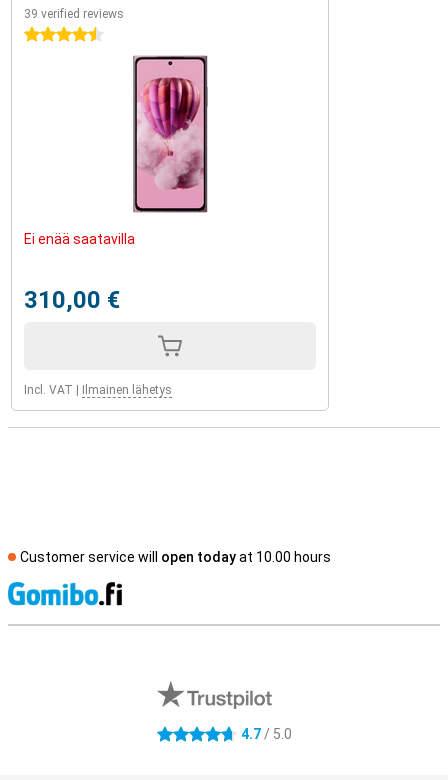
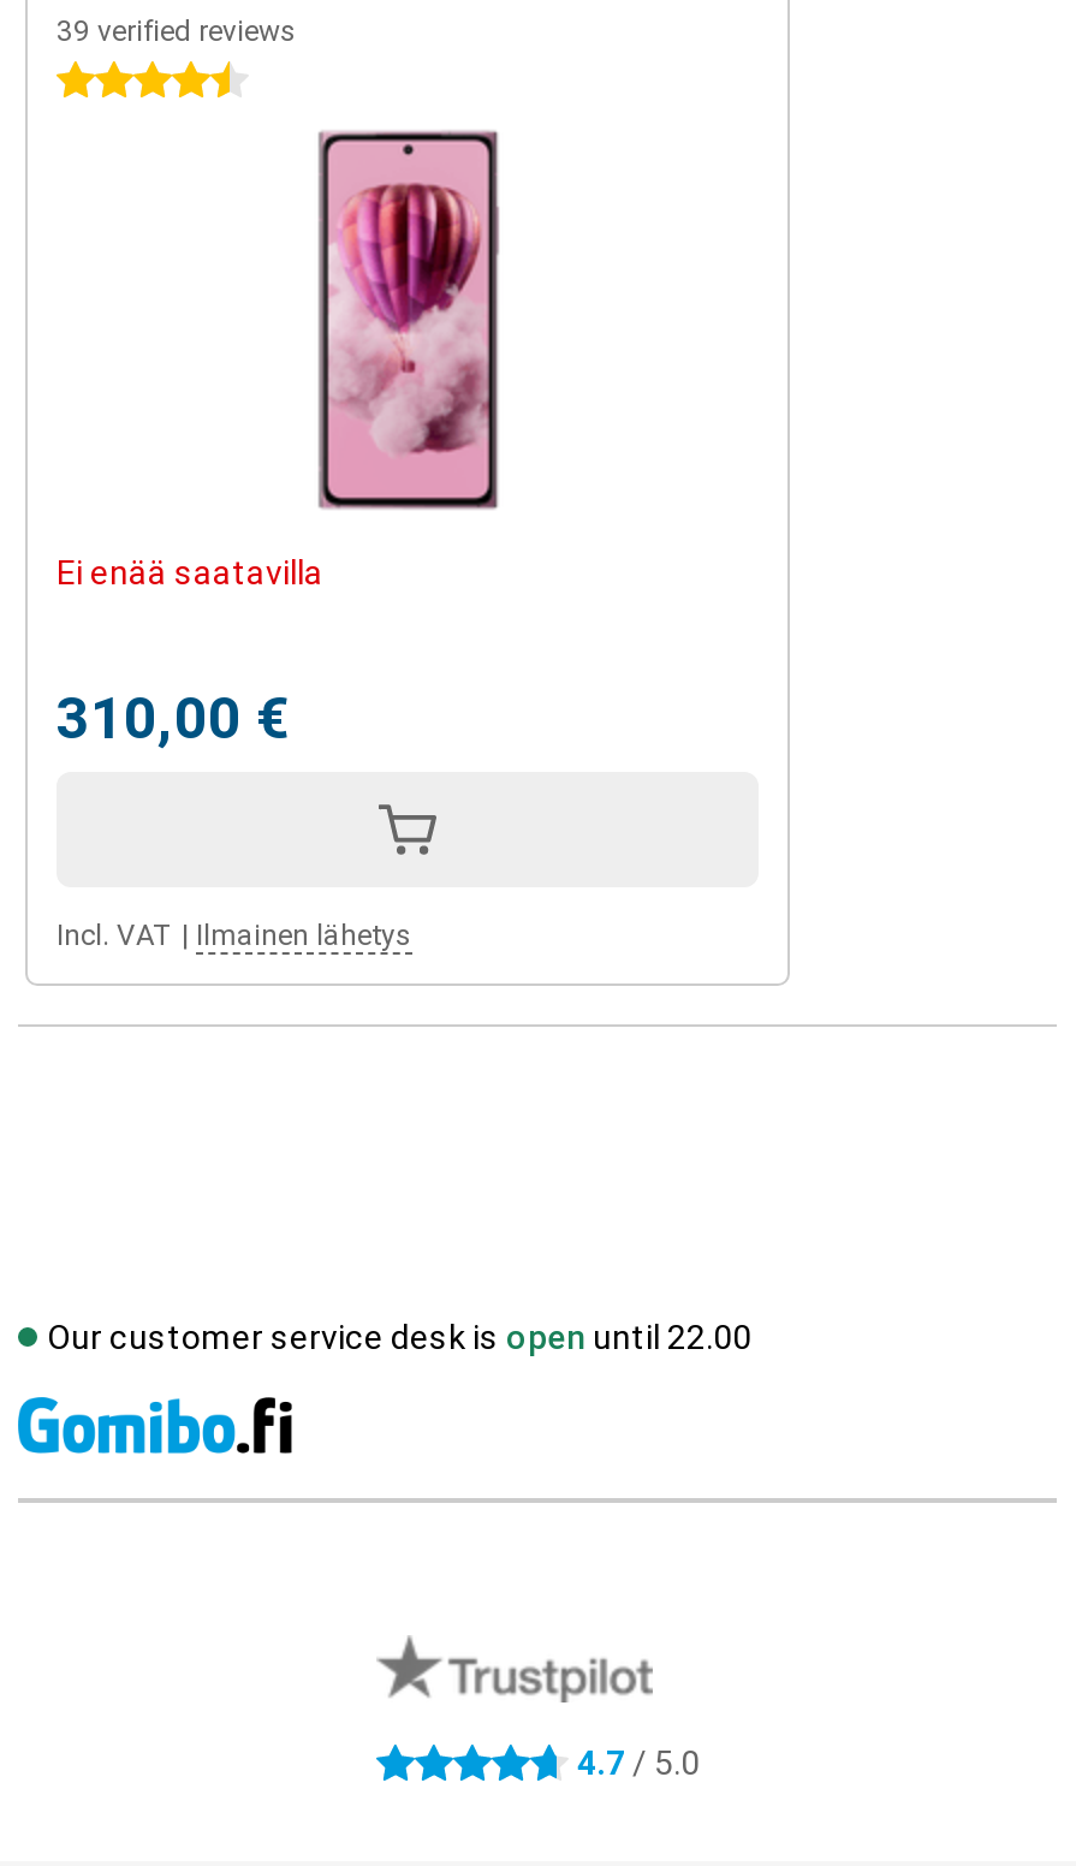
[20,549,331,565] Customer service will open today at 10.00 hours -> [47,1318,751,1356] Our customer service desk is open until 22.00

